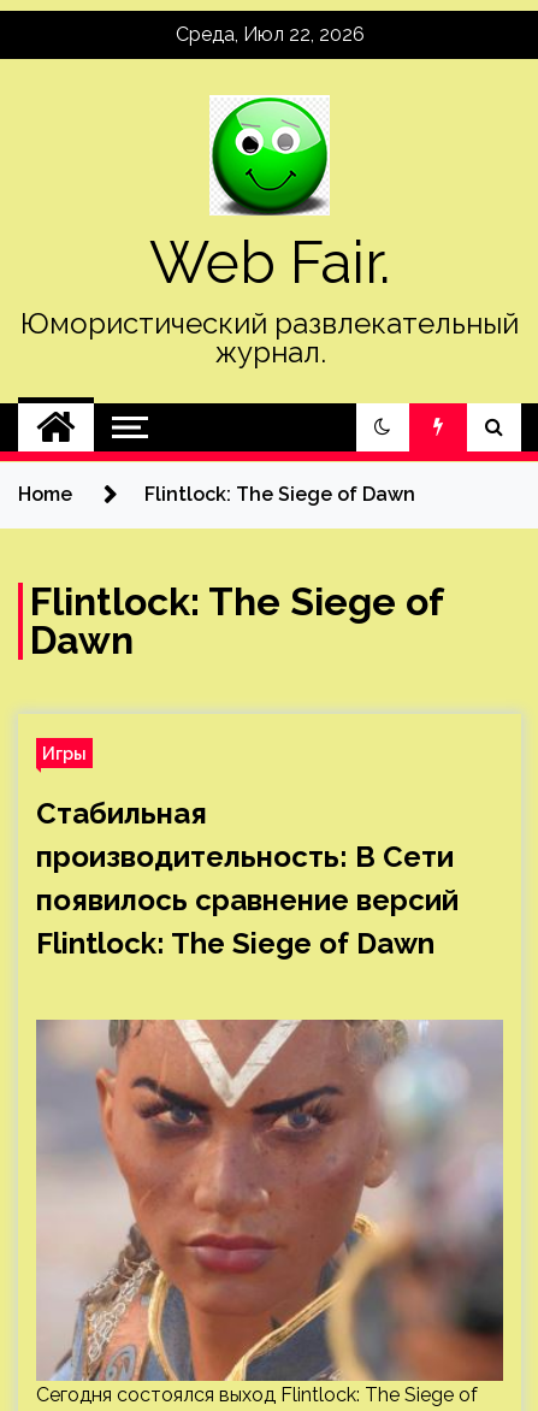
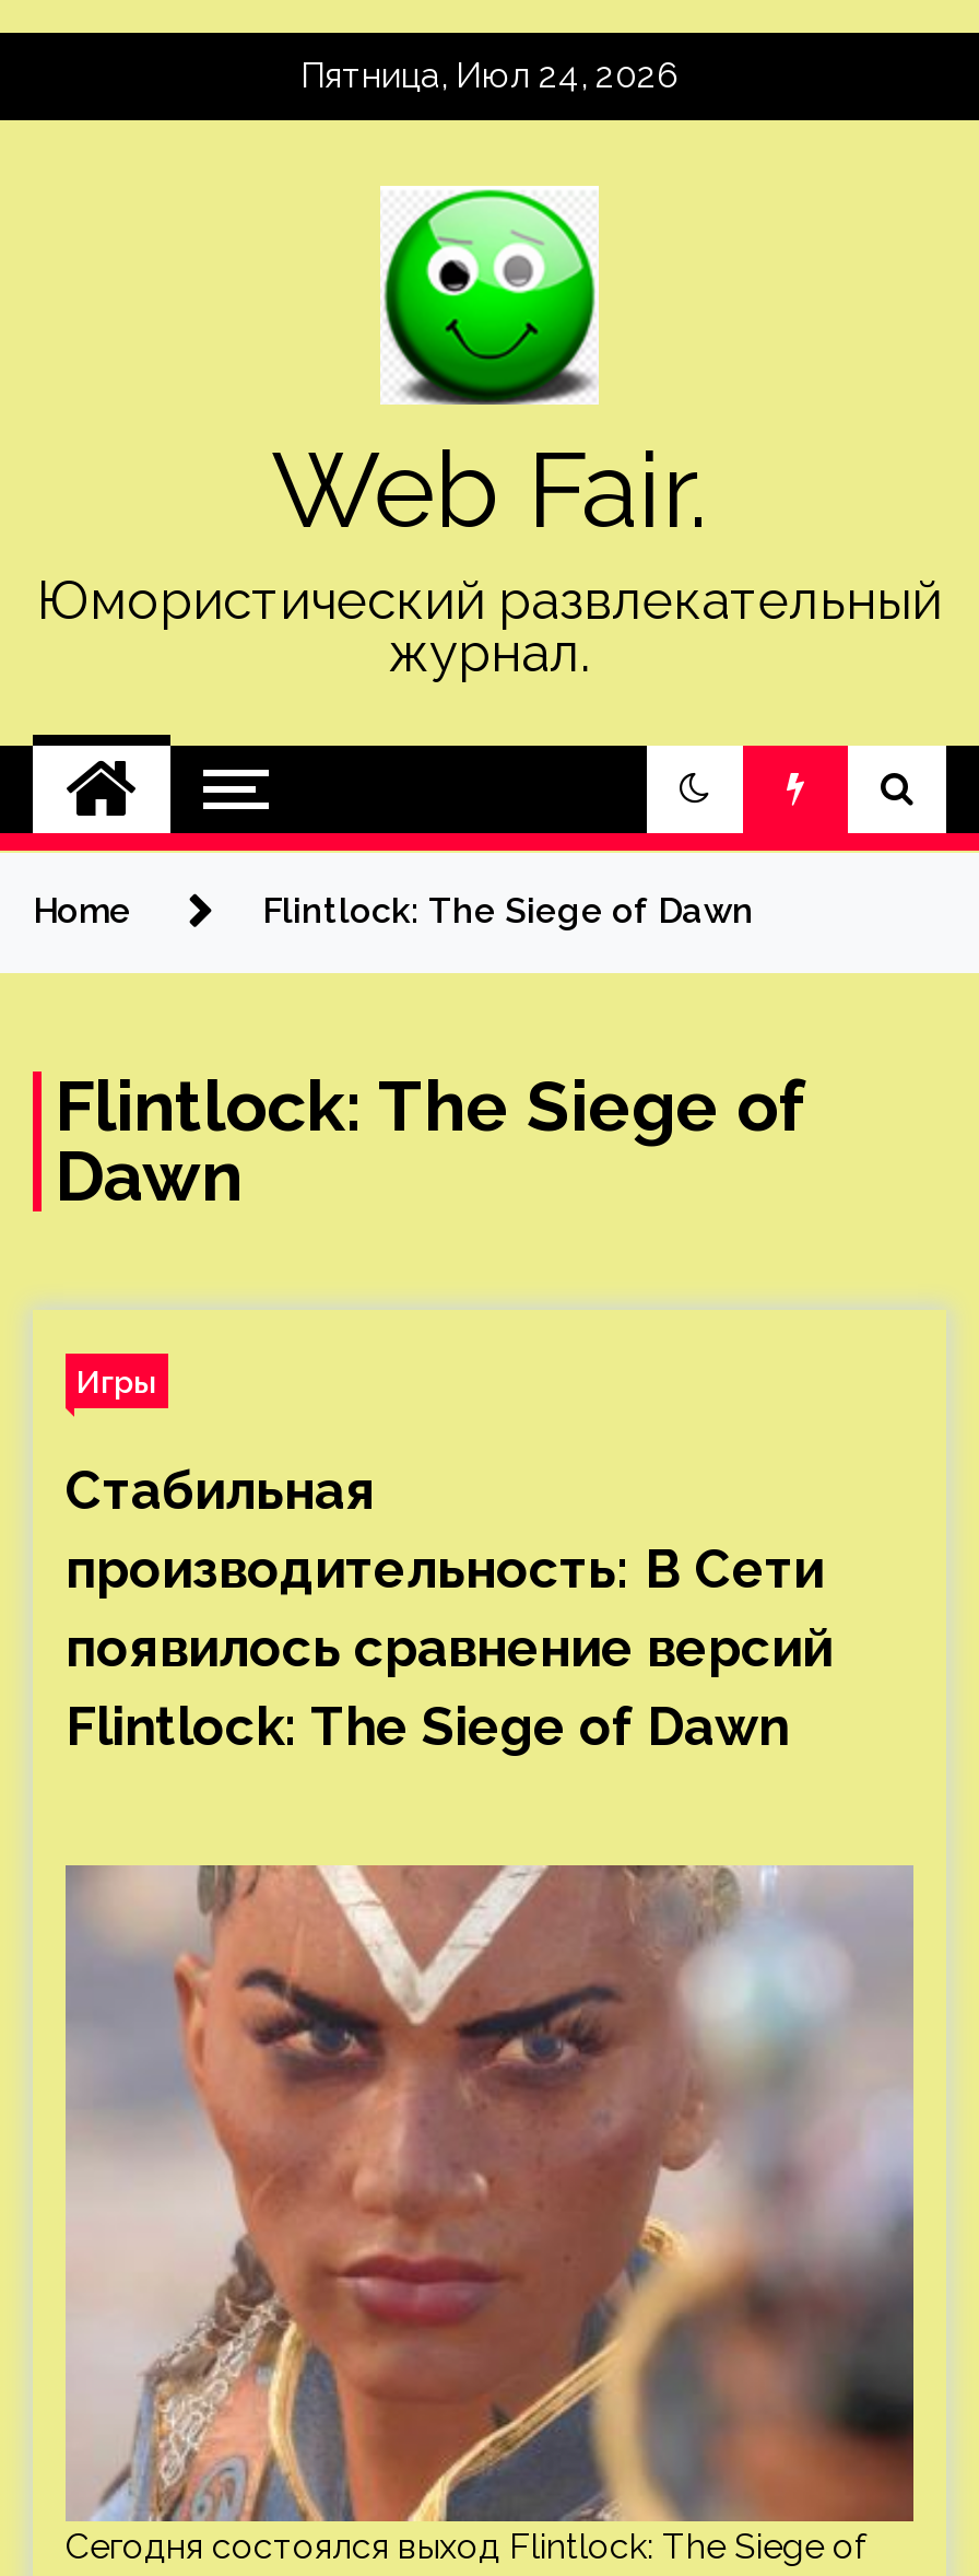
[175,23,364,46] Среда, Июл 22, 2026 -> [300,55,679,96] Пятница, Июл 24, 2026

